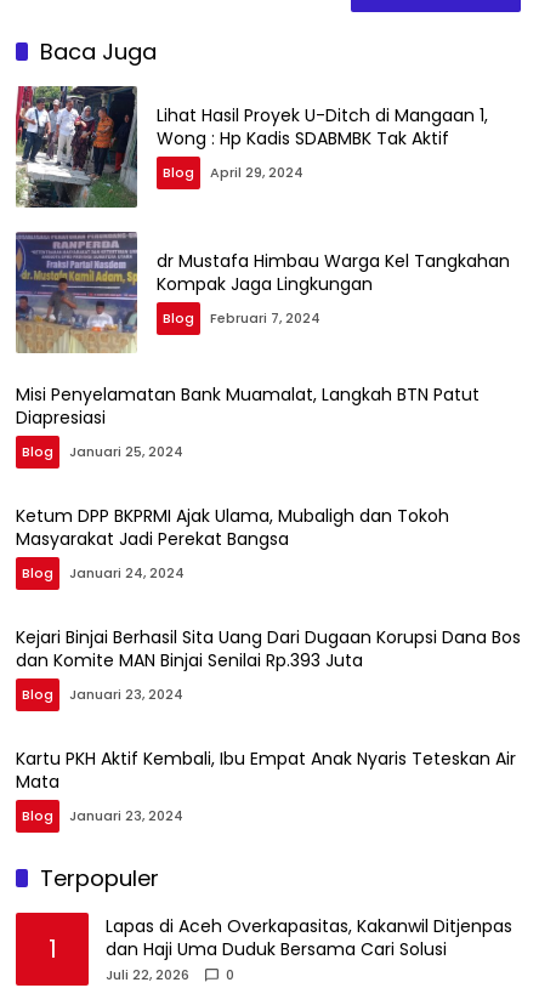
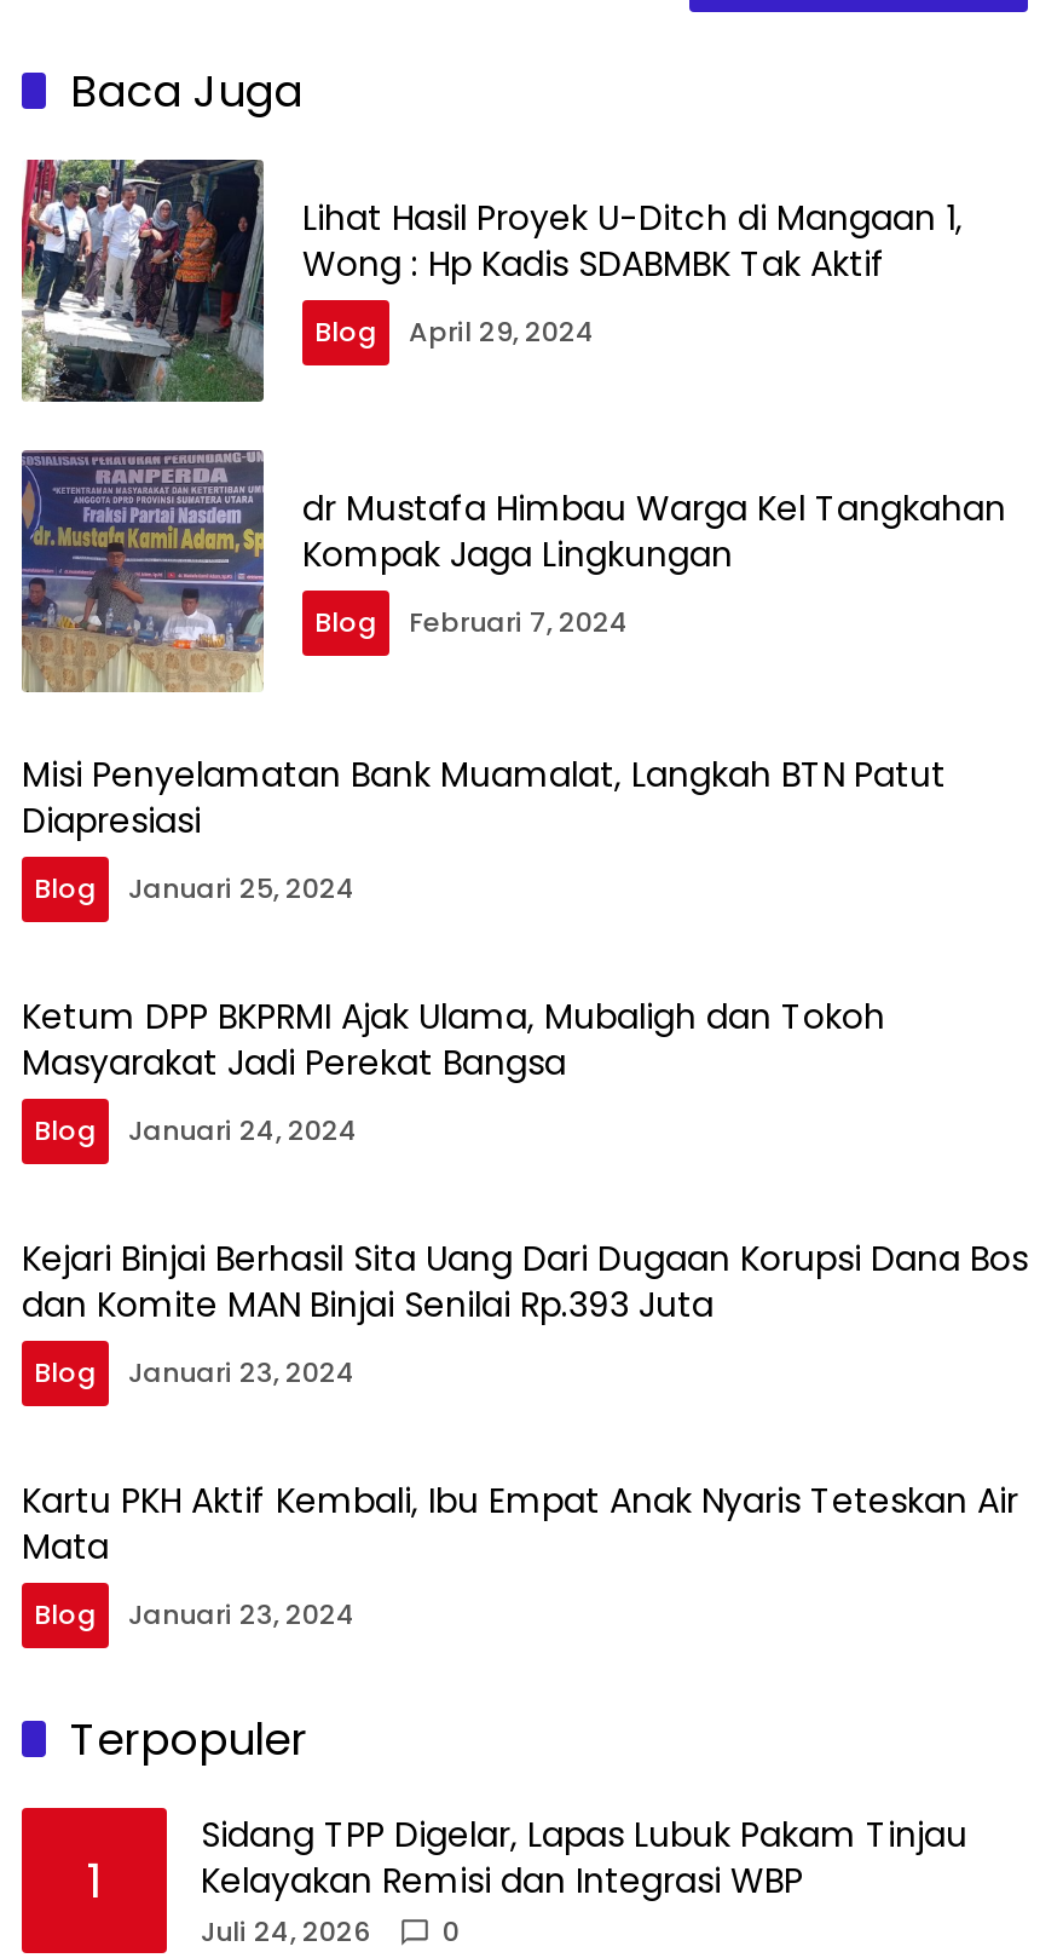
[106,914,512,984] Lapas di Aceh Overkapasitas, Kakanwil Ditjenpas | dan Haji Uma Duduk Bersama Cari Solusi | Juli 22, 2026 -> [201,1810,967,1951] Sidang TPP Digelar, Lapas Lubuk Pakam Tinjau | Kelayakan Remisi dan Integrasi WBP | Juli 24, 2026

